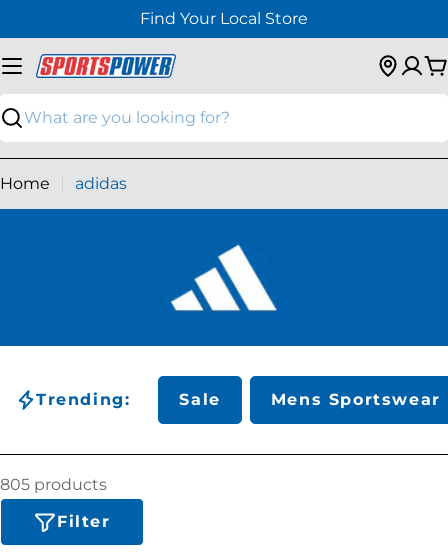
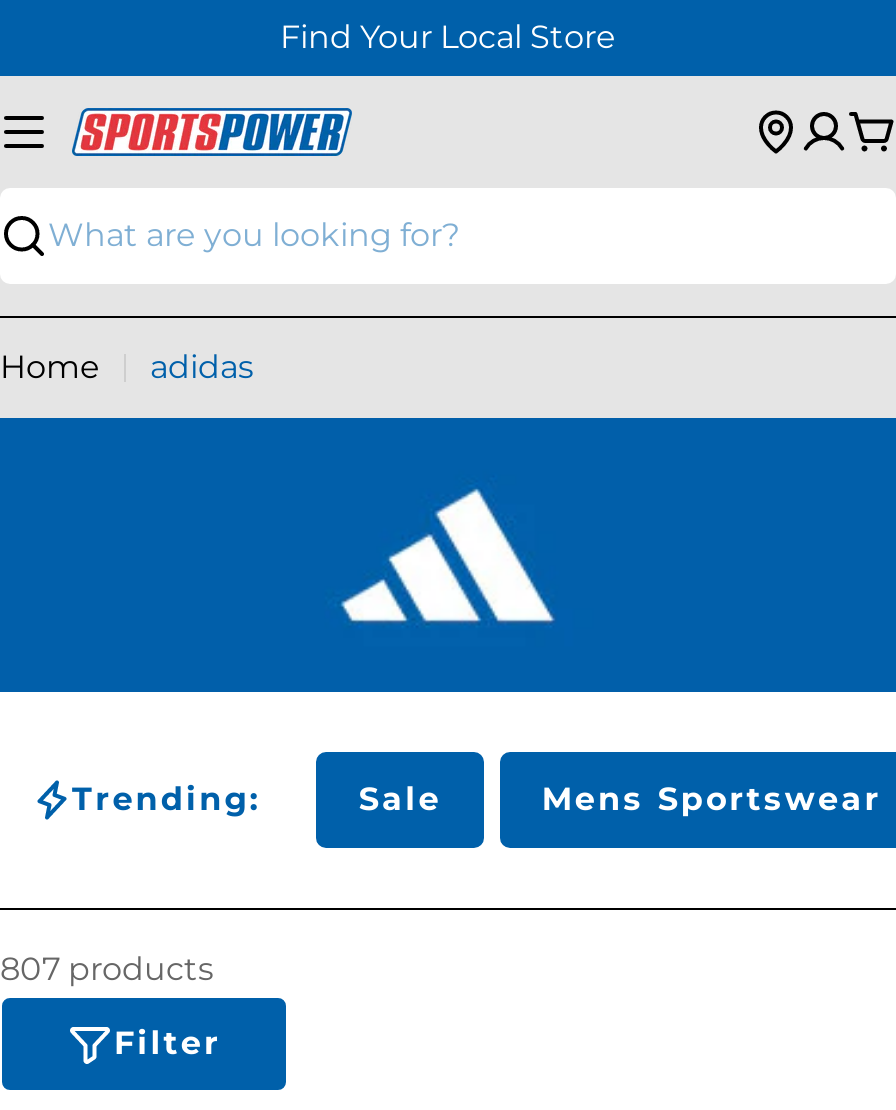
[0,475,107,494] 805 products -> [0,950,214,988] 807 products

